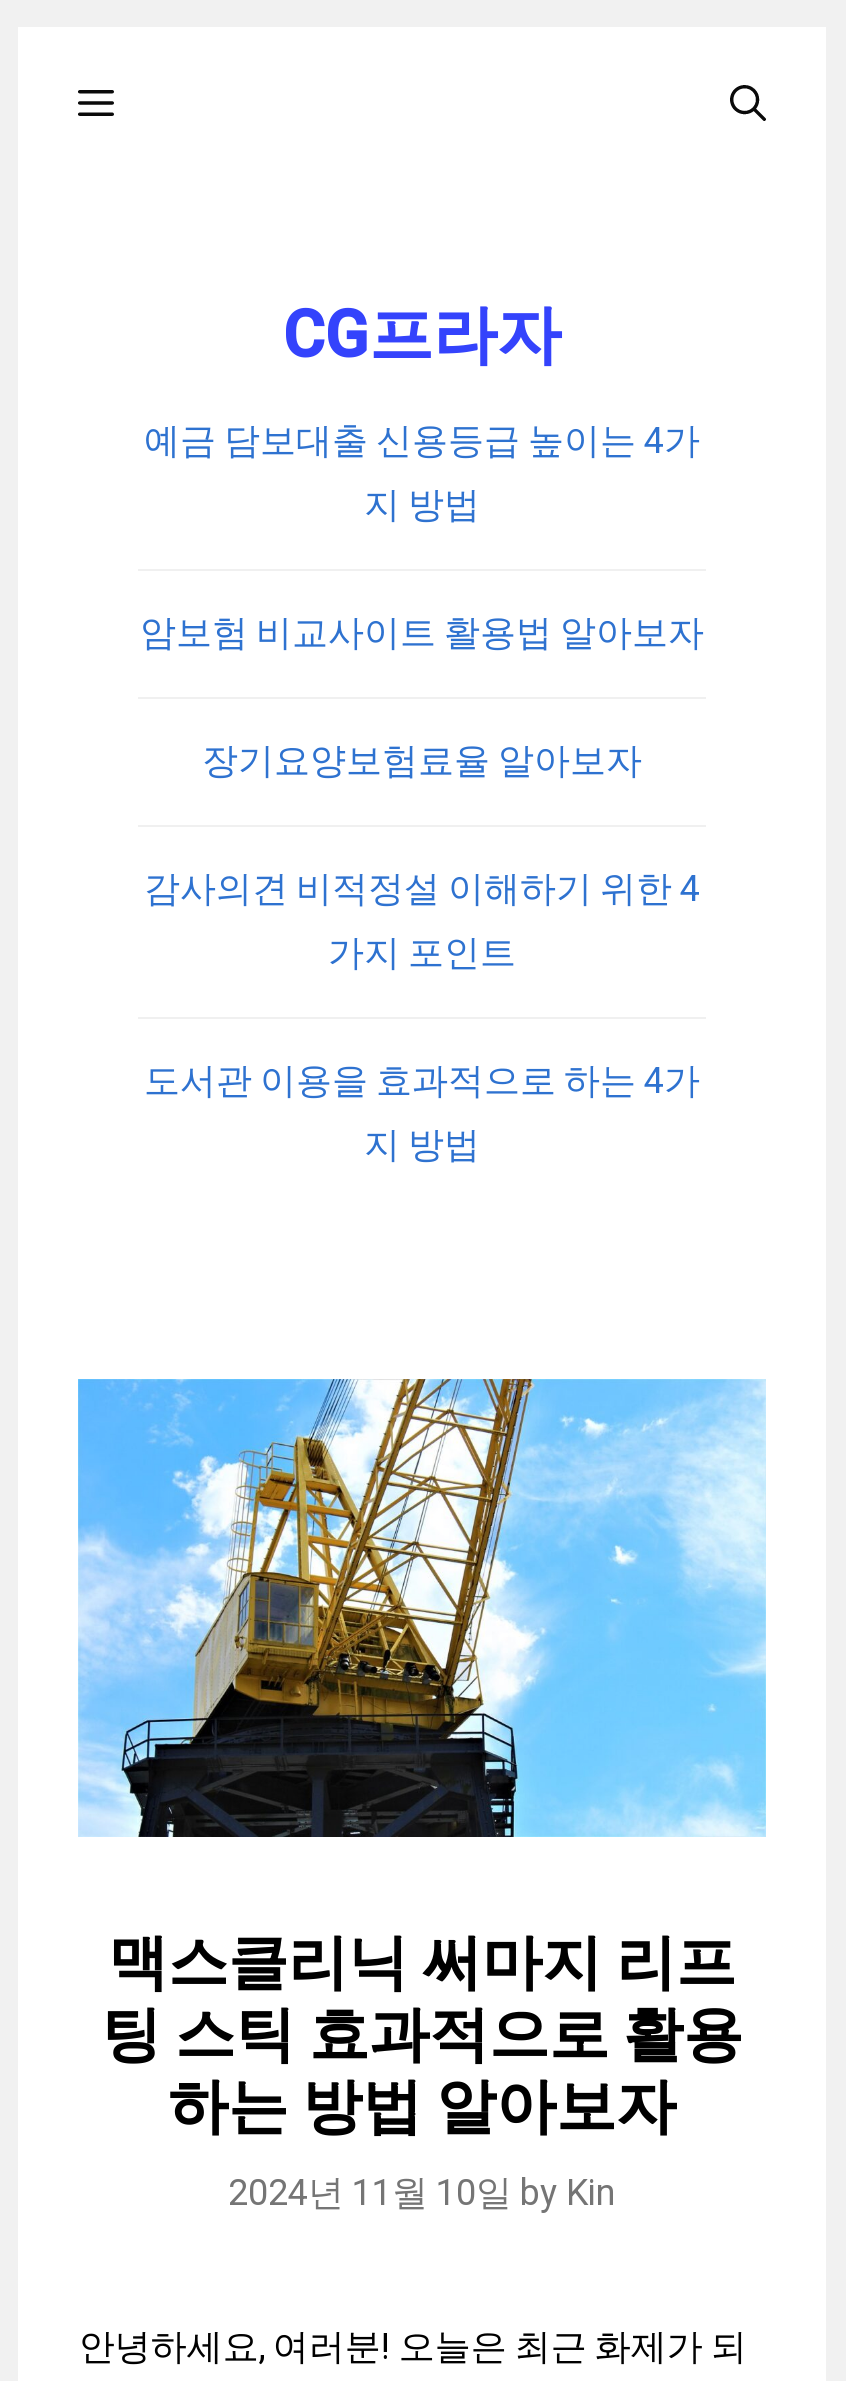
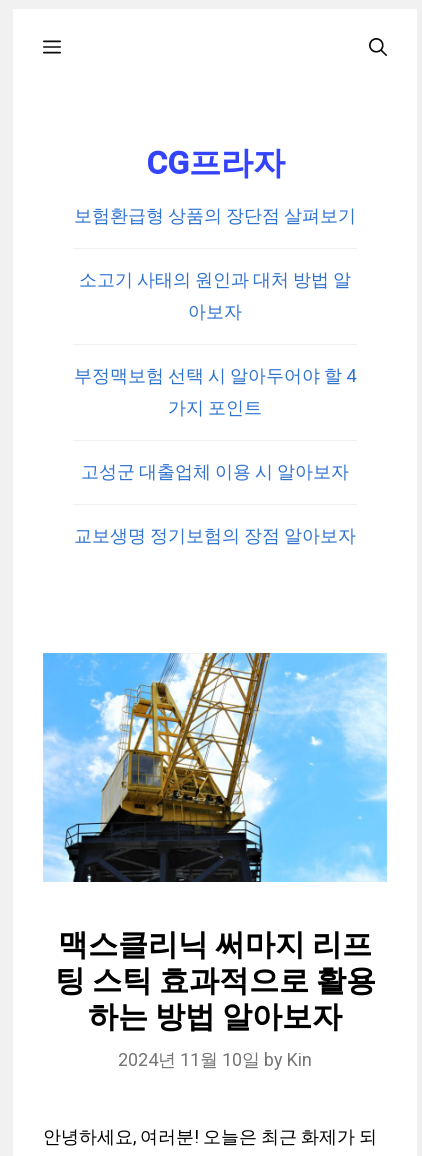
[140,420,704,910] 예금 담보대출 신용등급 높이는 4가 | 지 방법 | 암보험 비교사이트 활용법 알아보자 | 장기요양보험료율 알아보자 | 감사의견 비적정설 이해하기 위한 4 -> [74,205,356,386] 보험환급형 상품의 장단점 살펴보기 | 소고기 사태의 원인과 대처 방법 알 | 아보자 | 부정맥보험 선택 시 알아두어야 할 4
moved [328,932,516,974] -> [168,397,262,418]: 가지 포인트
[144,1060,700,1102] 도서관 이용을 효과적으로 하는 4가 -> [81,461,349,482] 고성군 대출업체 이용 시 알아보자
[364,1124,480,1166] 지 방법 -> [74,525,356,546] 교보생명 정기보험의 장점 알아보자

